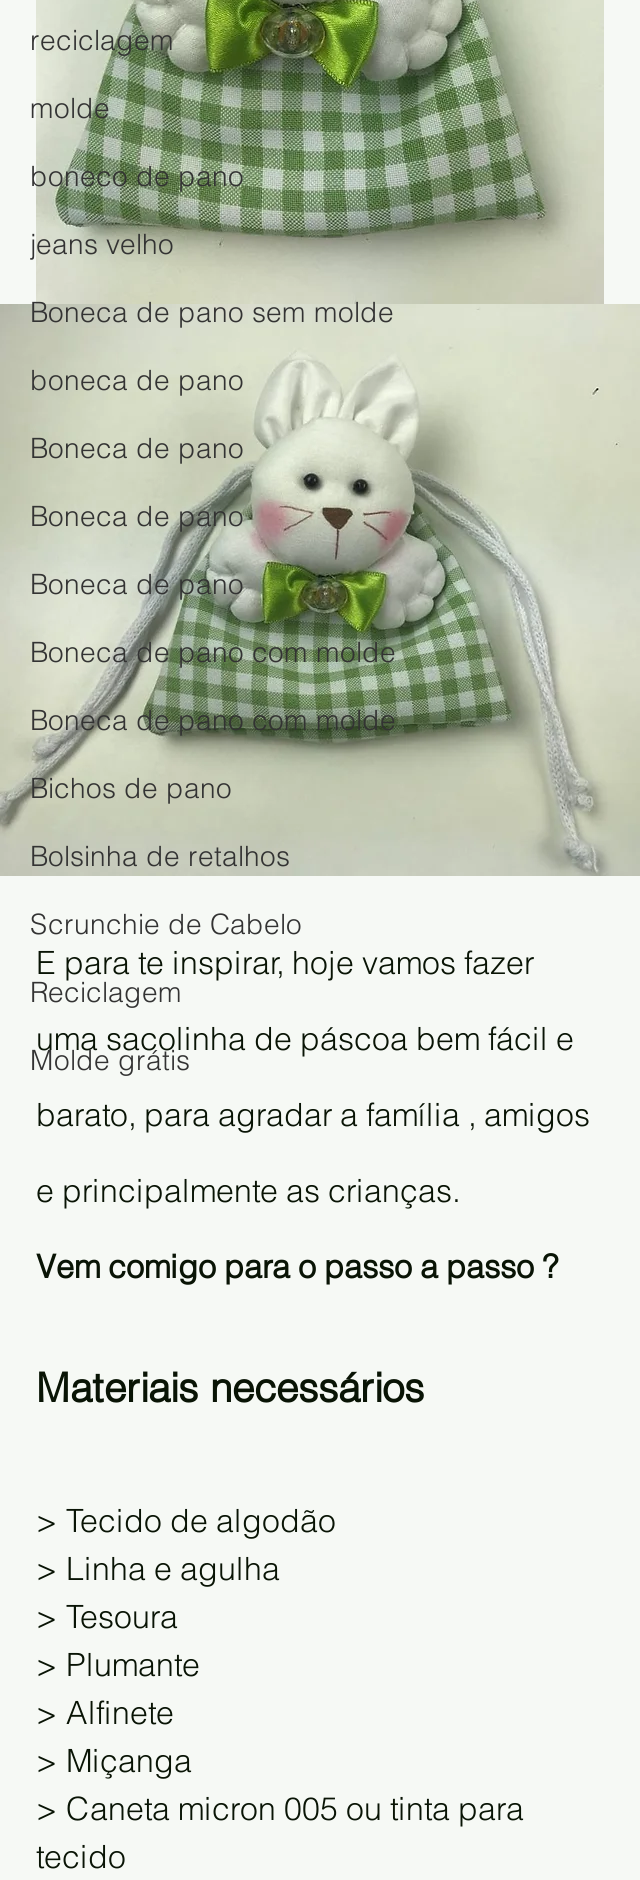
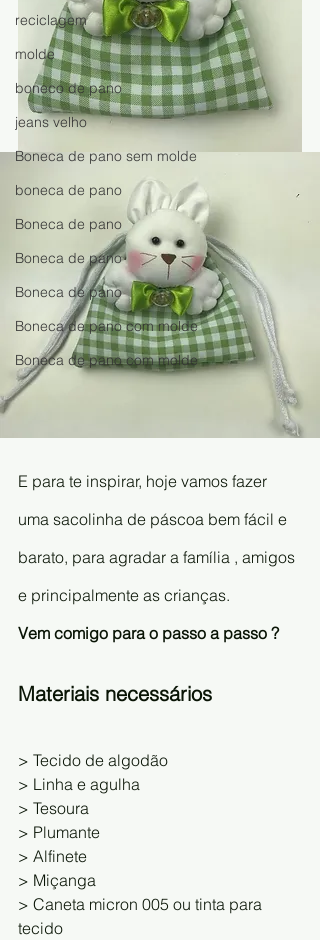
[30,771,302,1079] Bichos de pano | Bolsinha de retalhos | Scrunchie de Cabelo | Reciclagem | Molde grátis -> none

